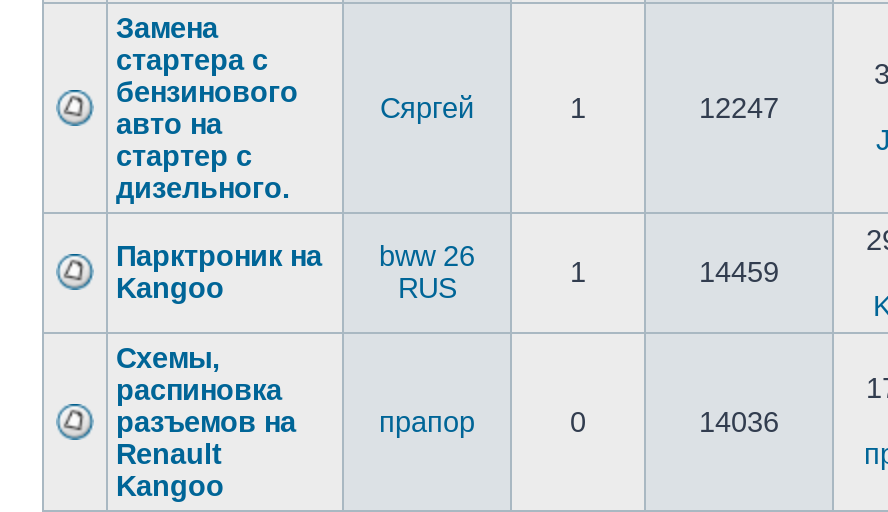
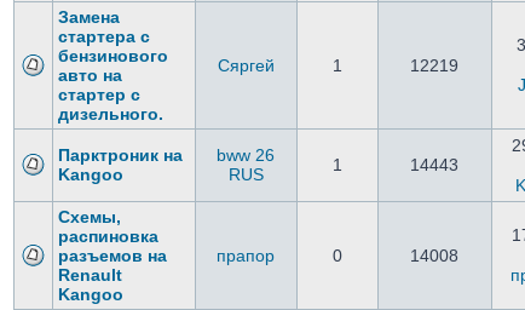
[699,92,779,124] 12247 -> [411,56,459,75] 12219
[699,256,779,288] 14459 -> [411,155,459,174] 14443
[699,406,779,438] 14036 -> [411,246,459,265] 14008

